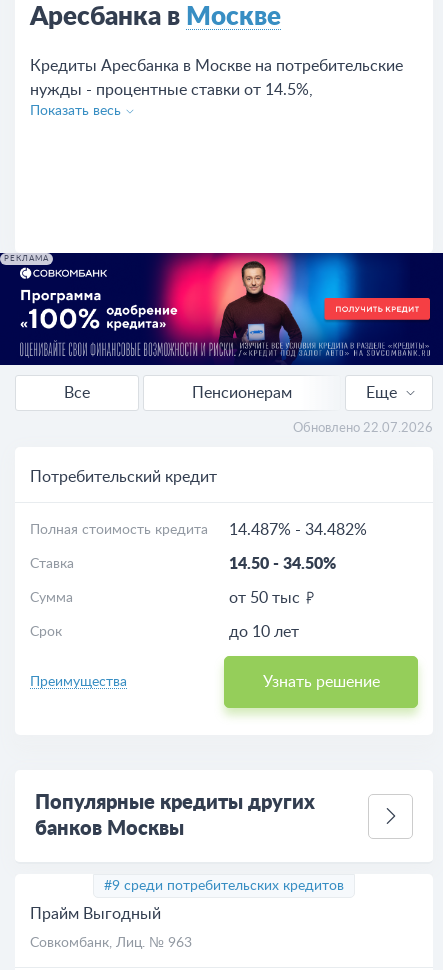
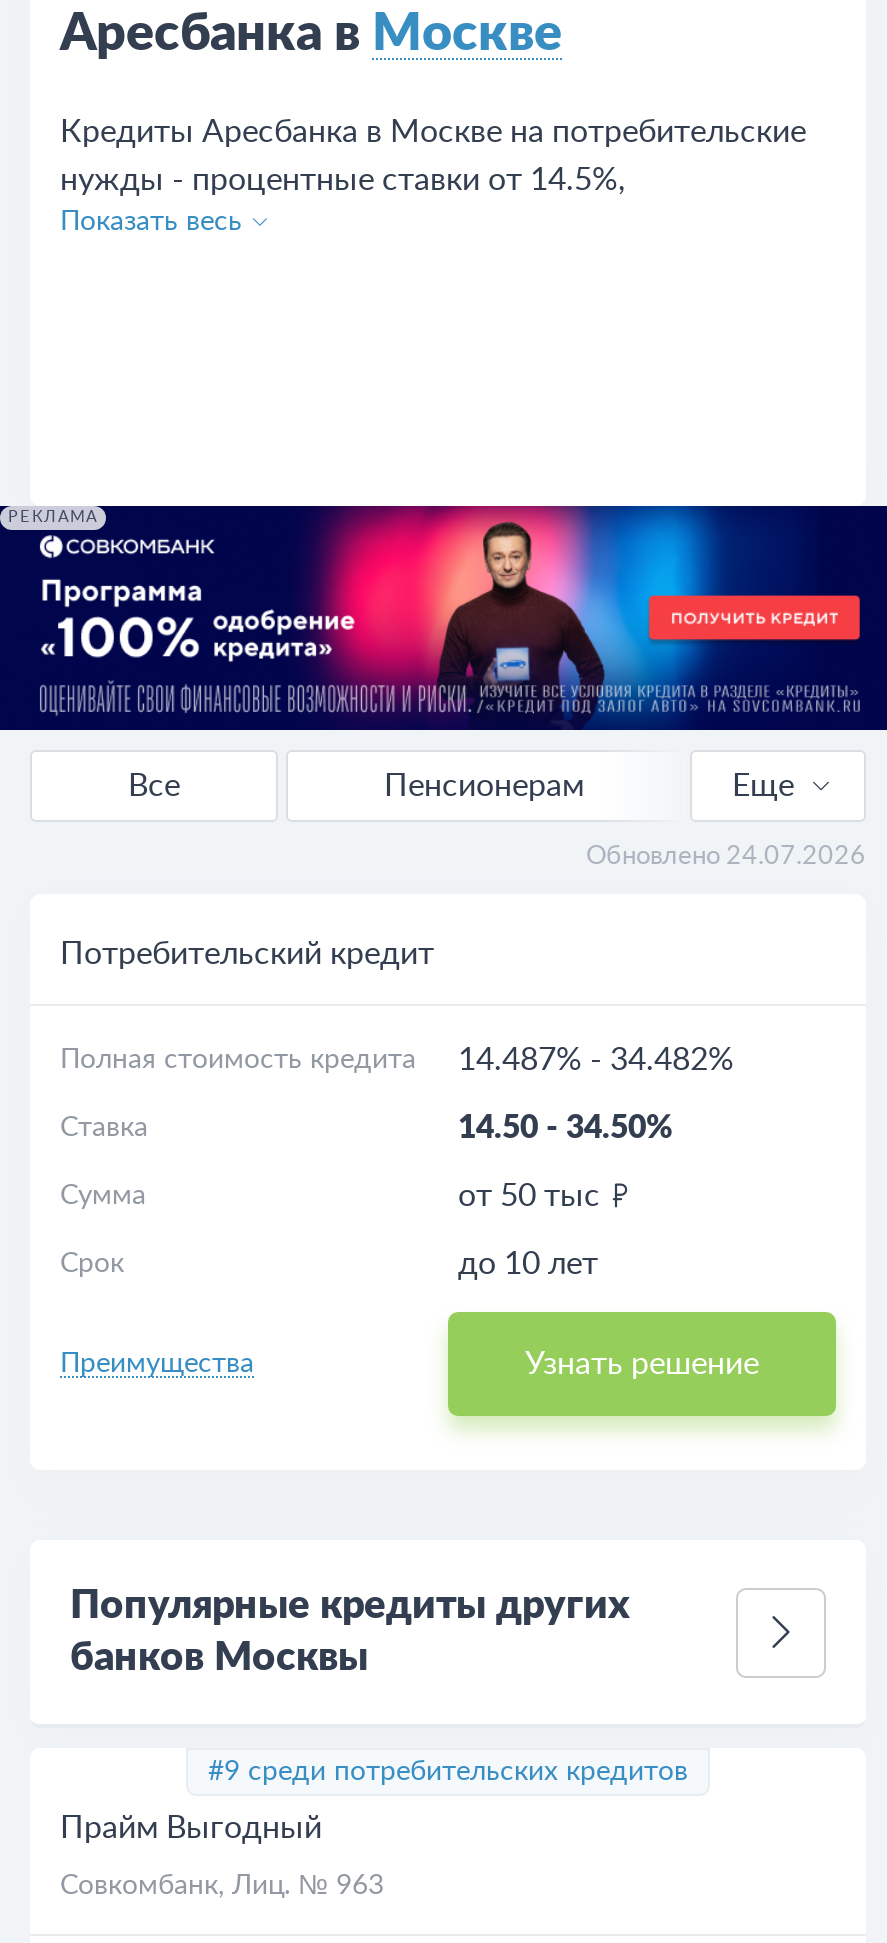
[293,422,433,435] Обновлено 22.07.2026 -> [586,844,866,870] Обновлено 24.07.2026

